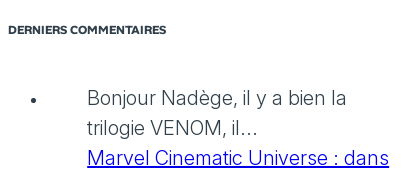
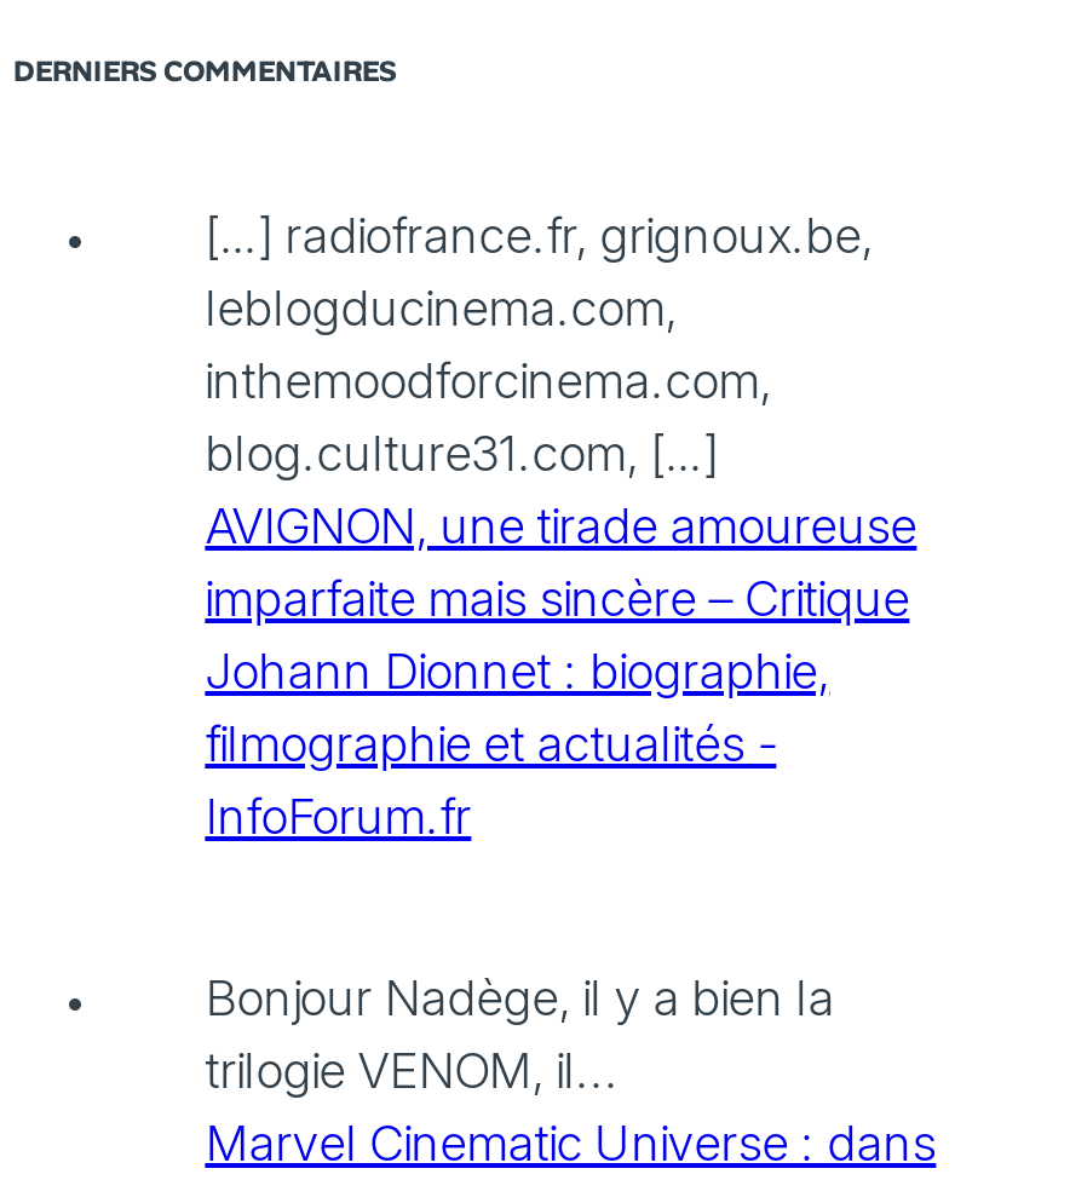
none -> [205,206,917,845] […] radiofrance.fr, grignoux.be, | leblogducinema.com, | inthemoodforcinema.com, | blog.culture31.com, […] | AVIGNON, une tirade amoureuse | imparfaite mais sincère – Critique | Johann Dionnet : biographie, | filmographie et actualités - | InfoForum.fr

